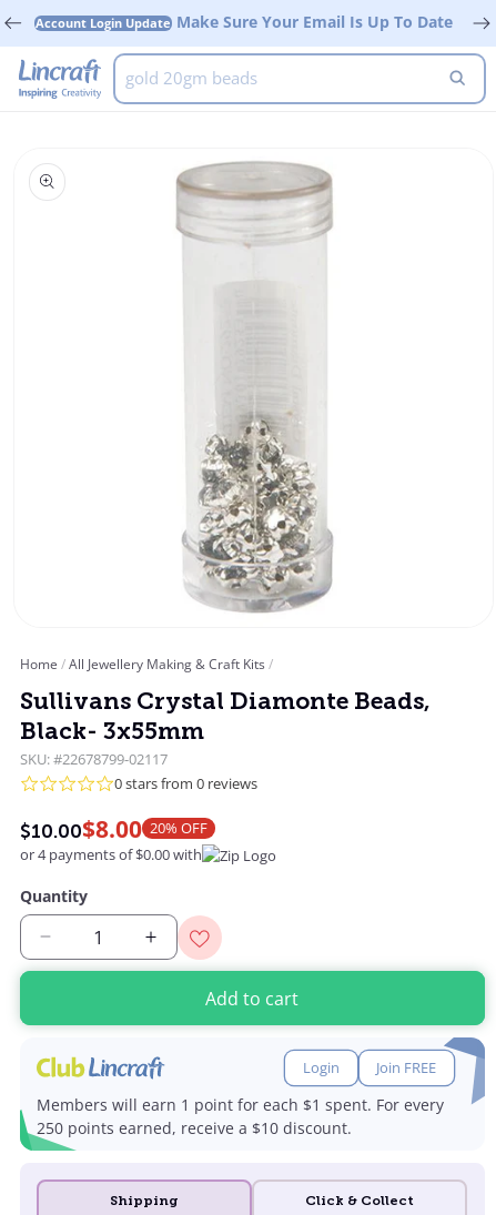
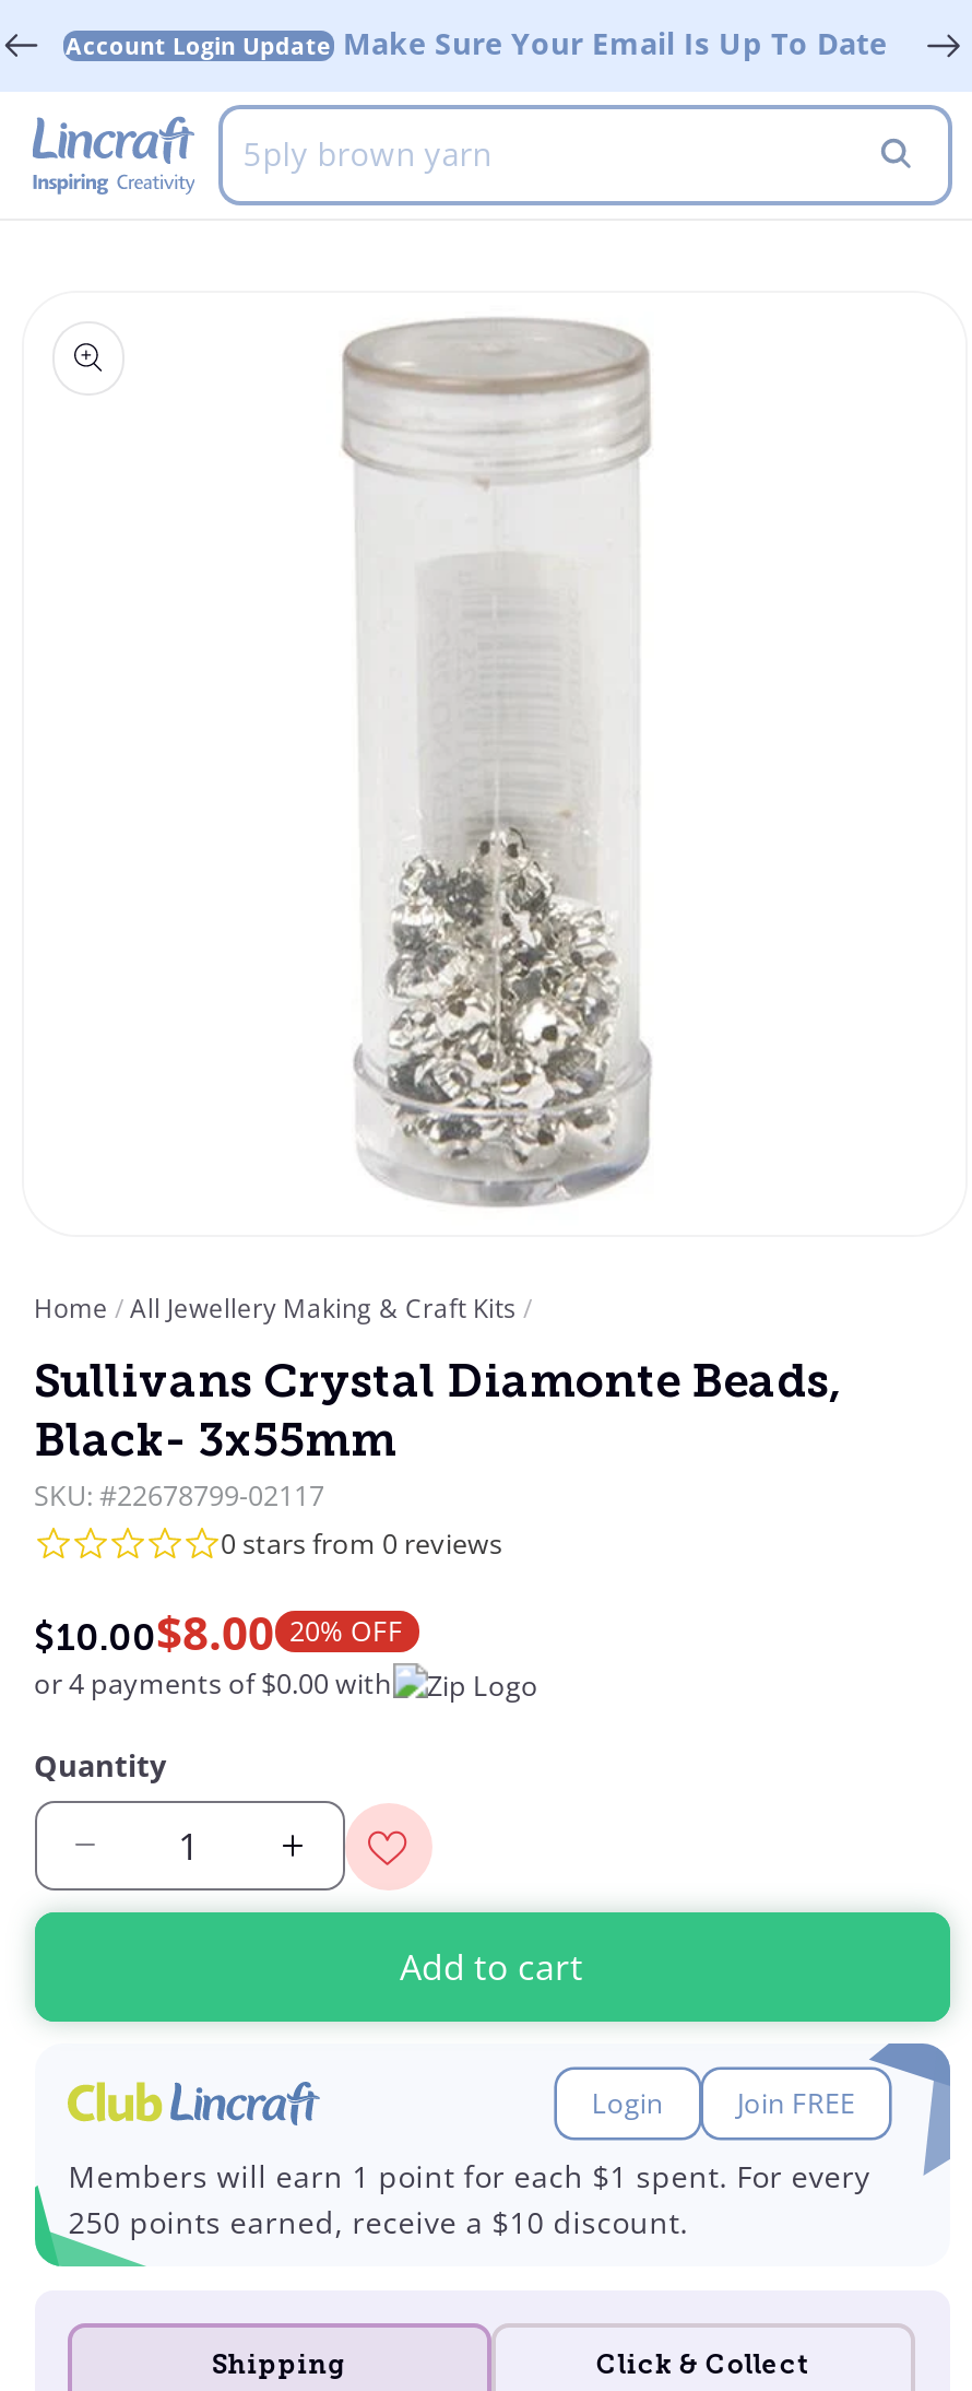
[126,67,258,89] gold 20gm beads -> [243,132,492,176] 5ply brown yarn

